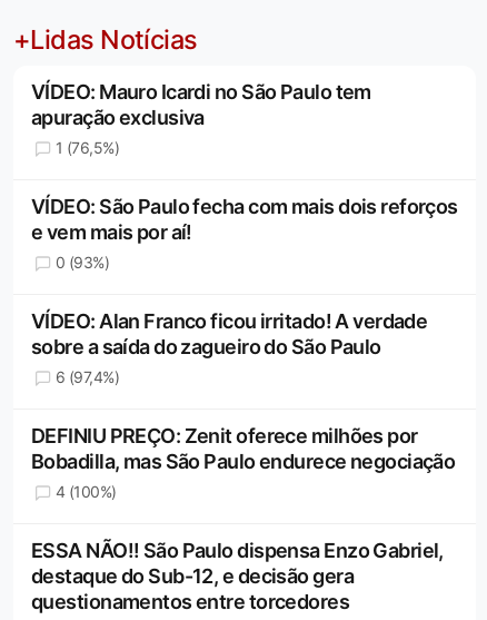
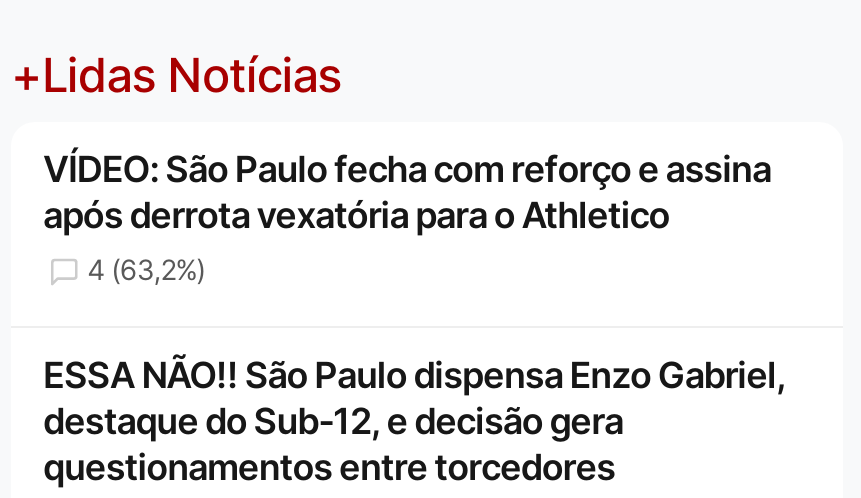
[31,80,458,501] VÍDEO: Mauro Icardi no São Paulo tem | apuração exclusiva | 1 (76,5%) | VÍDEO: São Paulo fecha com mais dois reforços | e vem mais por aí! | 0 (93%) | VÍDEO: Alan Franco ficou irritado! A verdade | sobre a saída do zagueiro do São Paulo | 6 (97,4%) | DEFINIU PREÇO: Zenit oferece milhões por | Bobadilla, mas São Paulo endurece negociação | 4 (100%) -> [43,148,771,286] VÍDEO: São Paulo fecha com reforço e assina | após derrota vexatória para o Athletico | 4 (63,2%)

